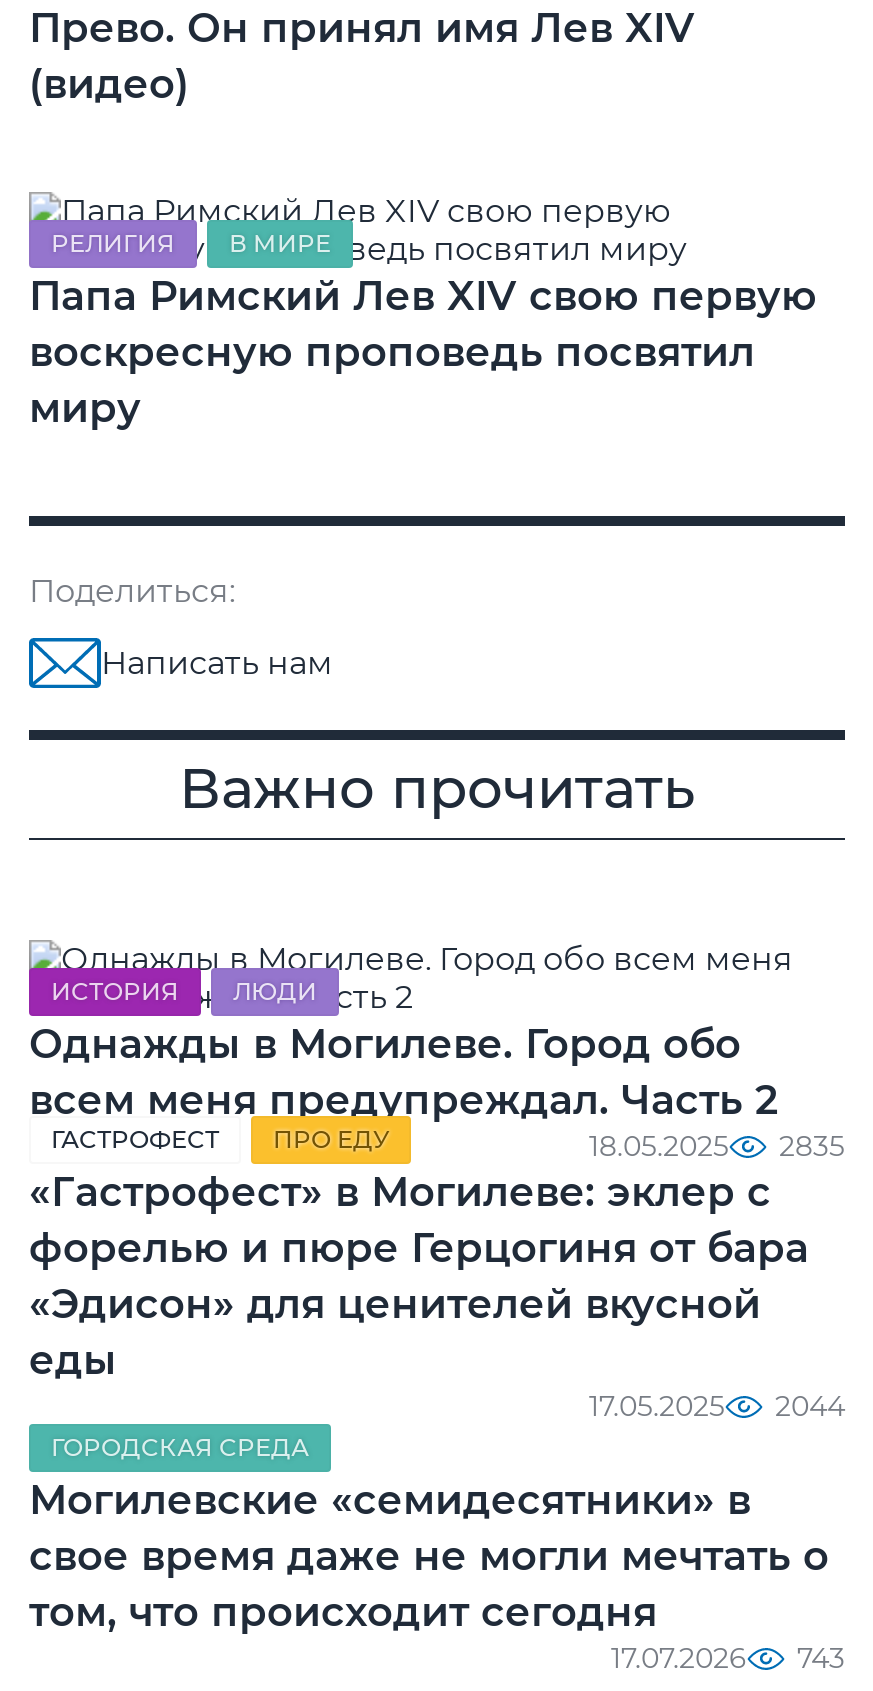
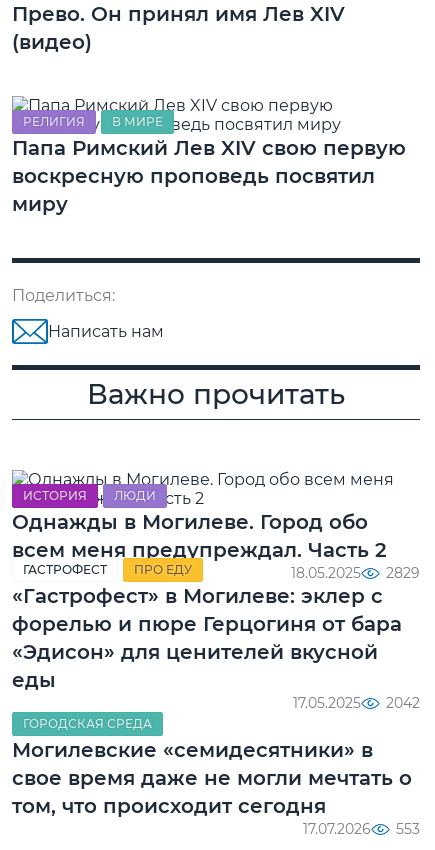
[589,1128,845,1164] 18.05.2025 2835 -> [291,564,420,582] 18.05.2025 2829
[589,1388,845,1424] 17.05.2025 2044 -> [293,694,420,712] 17.05.2025 2042
[611,1640,845,1676] 17.07.2026 743 -> [303,820,420,838] 17.07.2026 553

